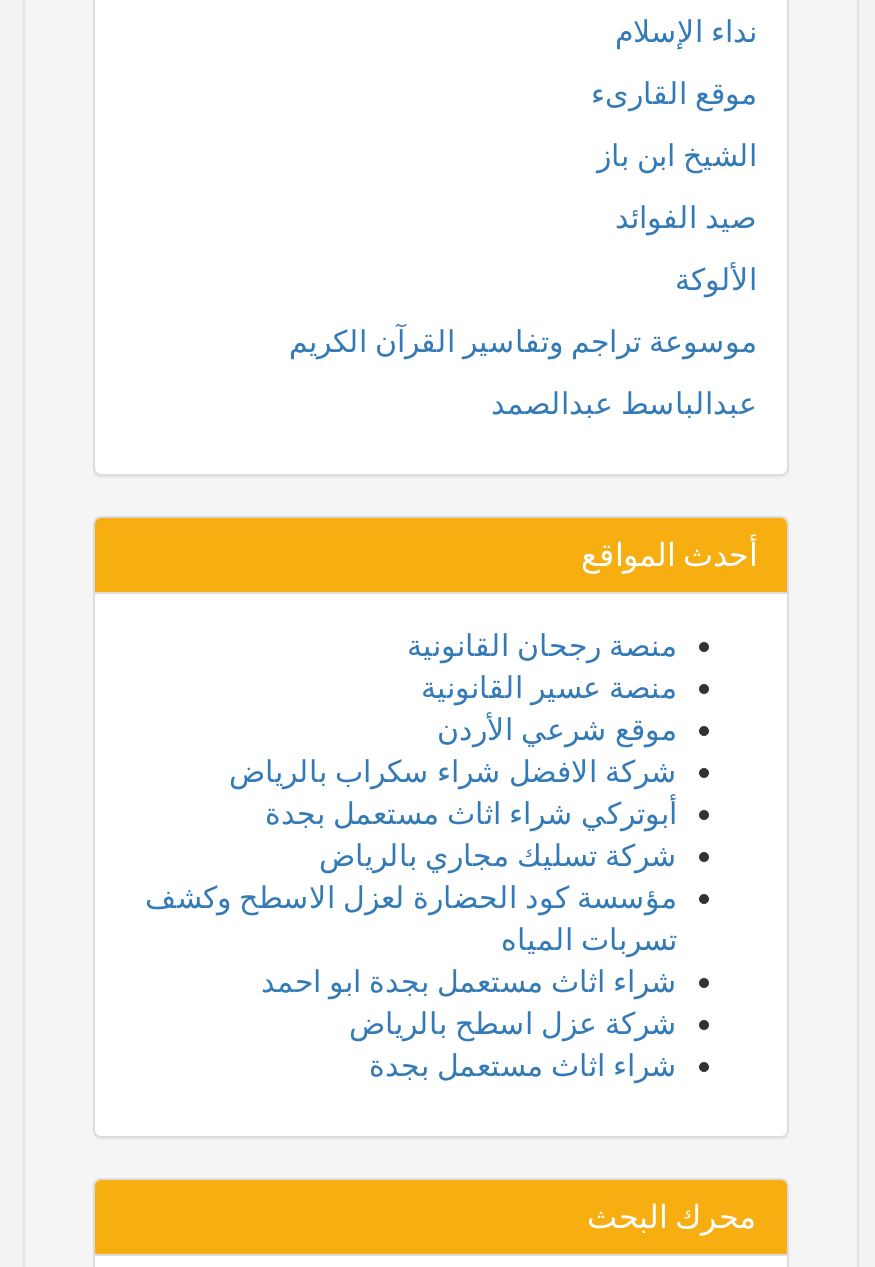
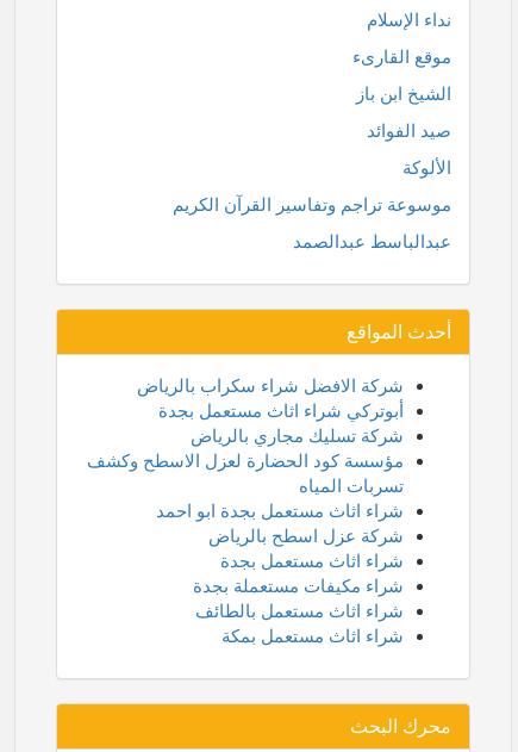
[407,628,677,746] منصة رجحان القانونية | منصة عسير القانونية | موقع شرعي الأردن -> none
moved [145,754,677,1082] -> [87,375,404,571]: شركة الافضل شراء سكراب بالرياض | أبوتركي شراء اثاث مستعمل بجدة | شركة تسليك مجاري بالرياض | مؤسسة كود الحضارة لعزل الاسطح وكشف | تسربات المياه | شراء اثاث مستعمل بجدة ابو احمد | شركة عزل اسطح بالرياض | شراء اثاث مستعمل بجدة
none -> [193,576,404,646] شراء مكيفات مستعملة بجدة | شراء اثاث مستعمل بالطائف | شراء اثاث مستعمل بمكة

